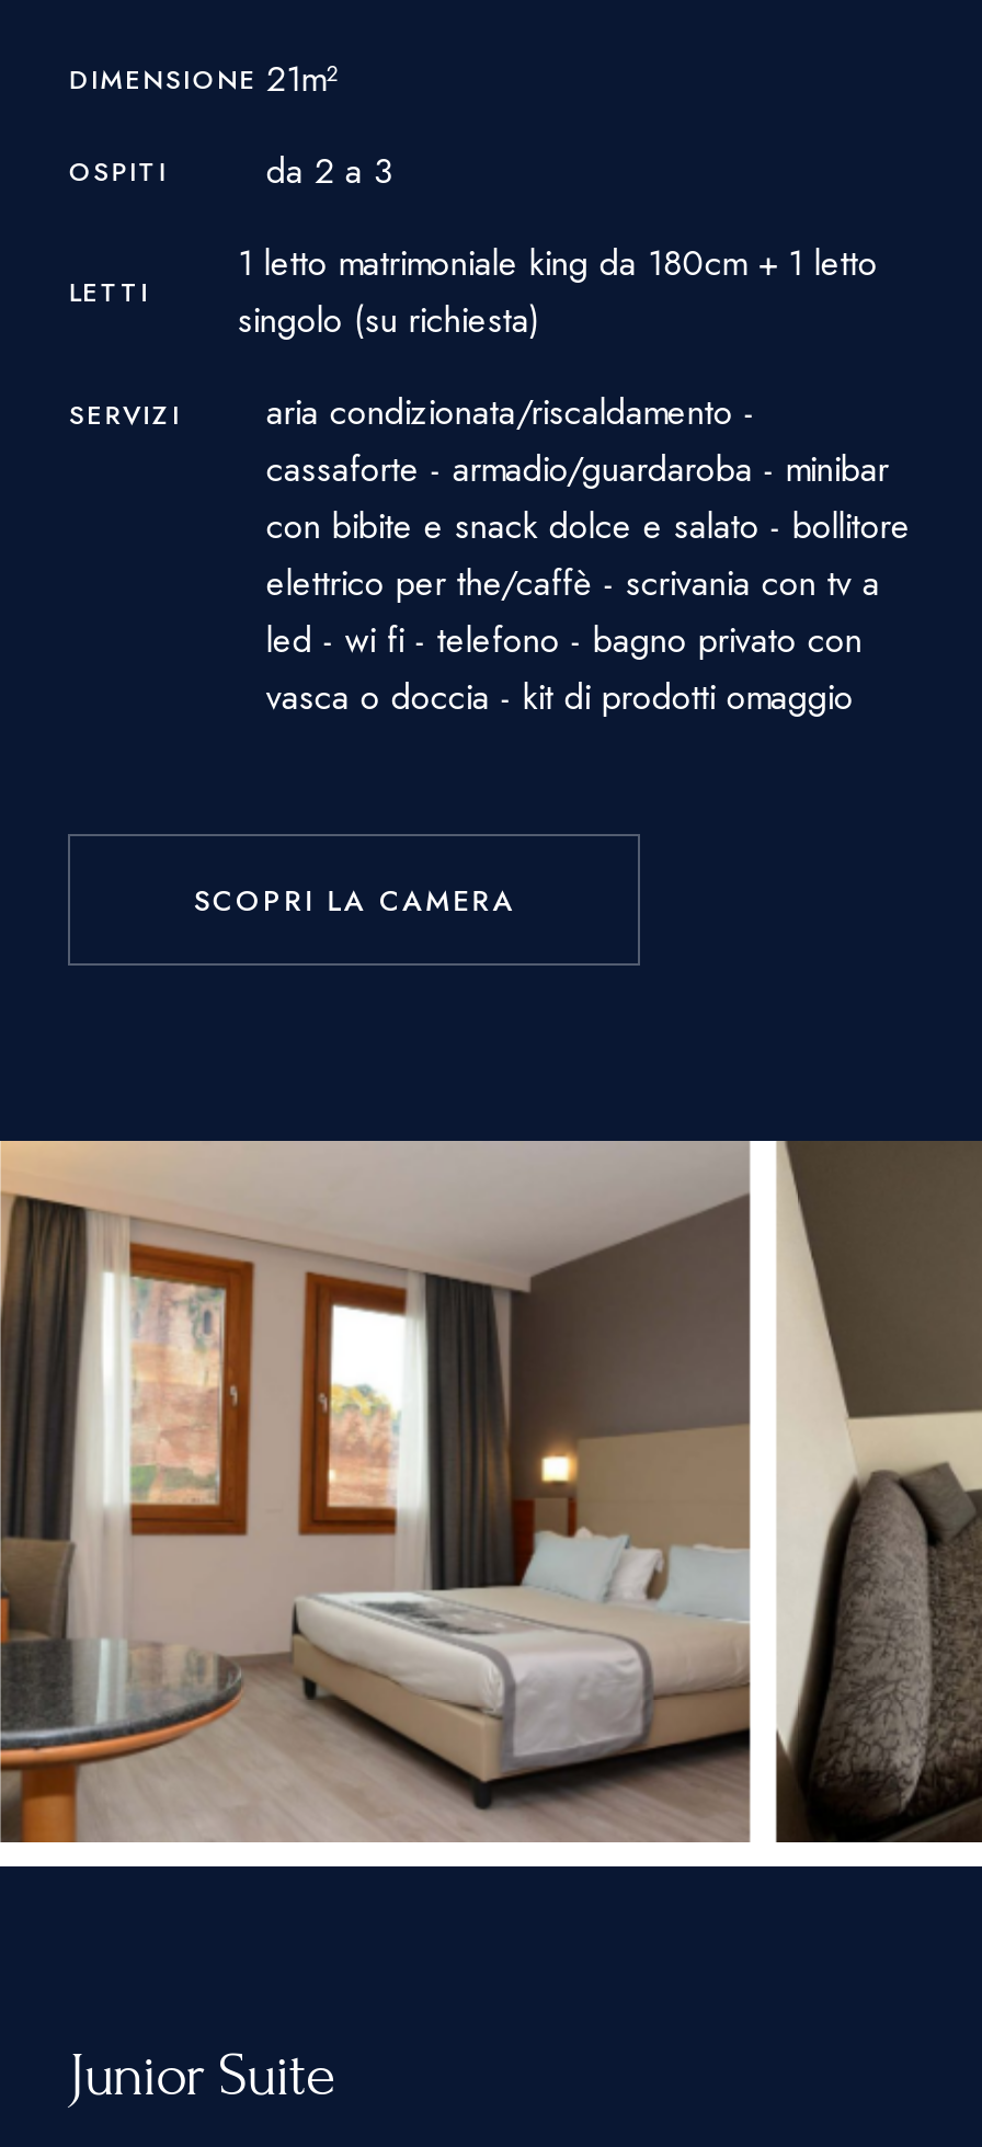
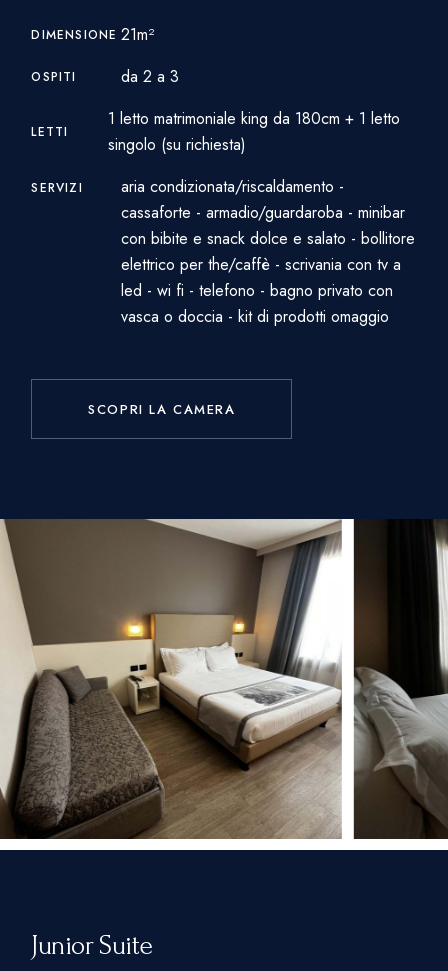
[7,1139,752,1845] [image] -> [3,519,342,840] [image]
[776,1139,975,1842] [image] -> [353,519,445,839] [image]

